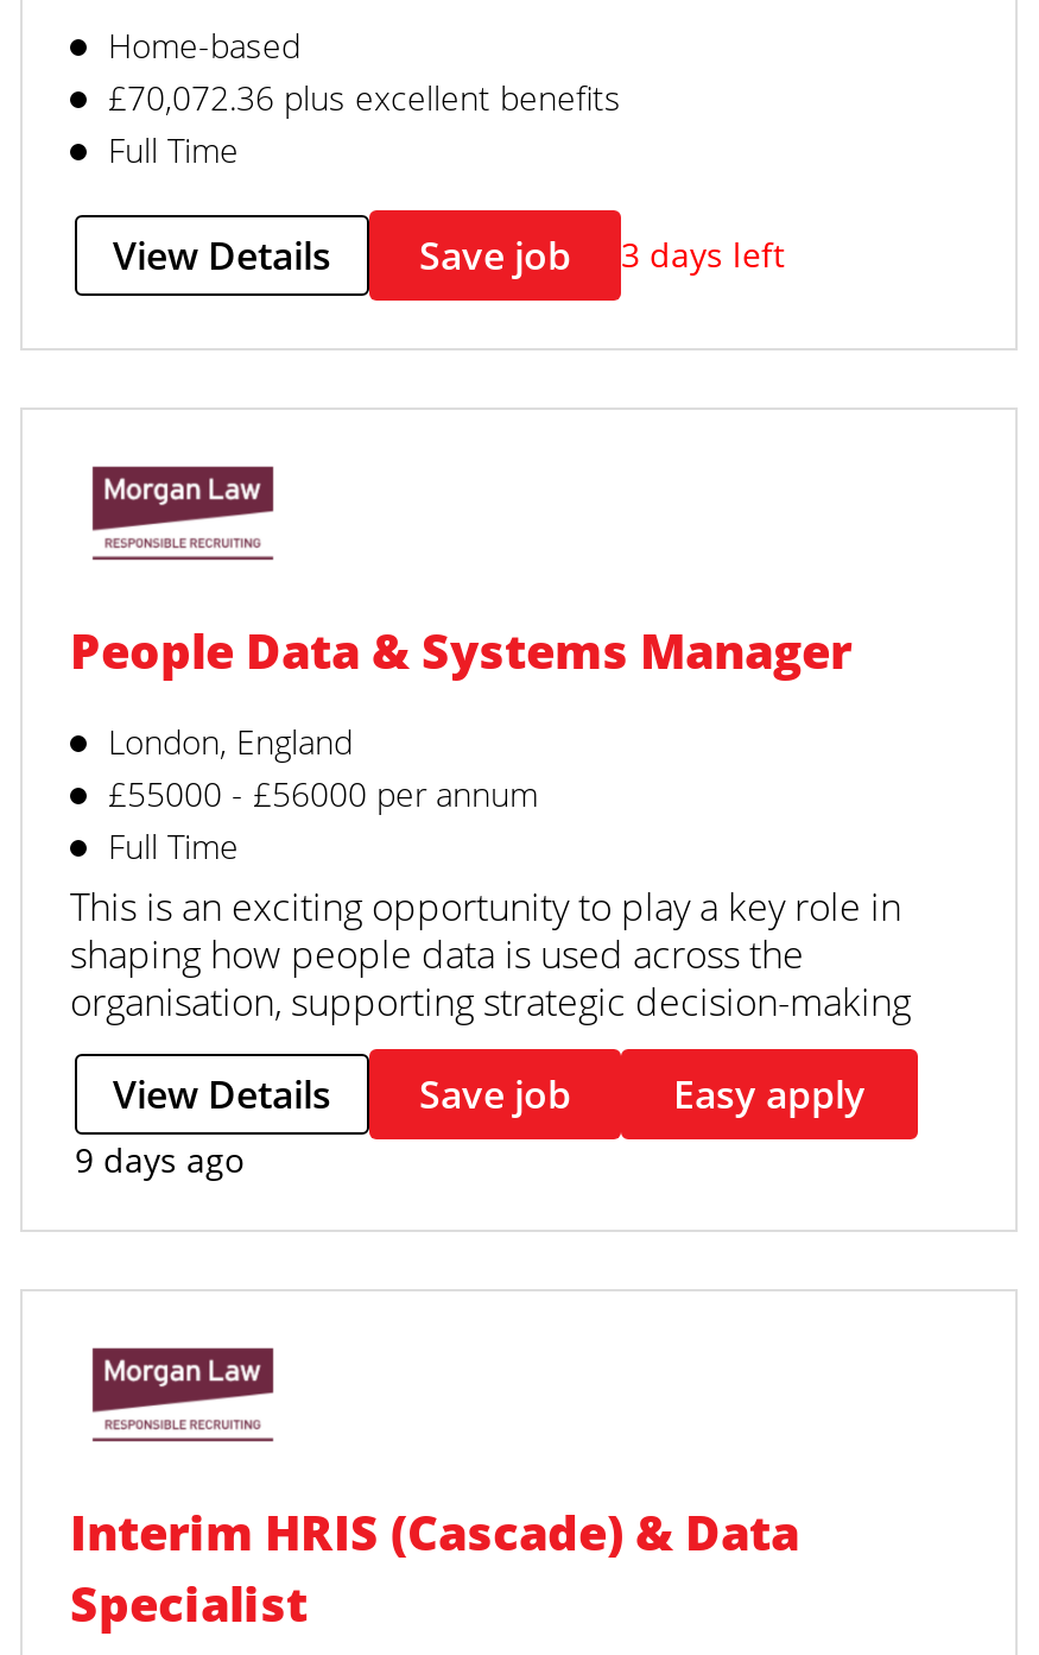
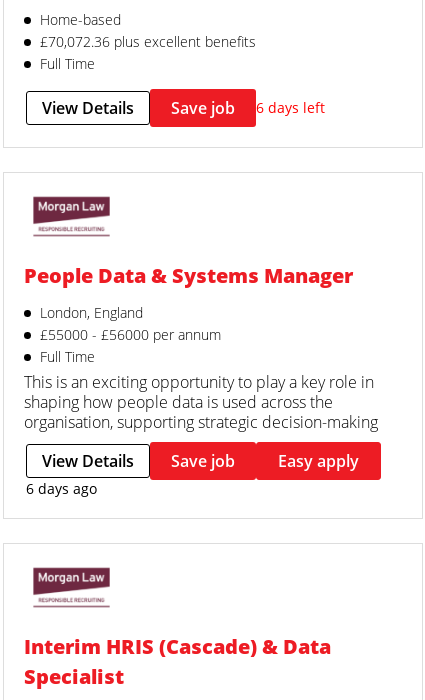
[113,229,785,281] View Details Save job 3 days left -> [42,97,325,119] View Details Save job 6 days left
[75,1137,243,1182] 9 days ago -> [26,479,97,498] 6 days ago

